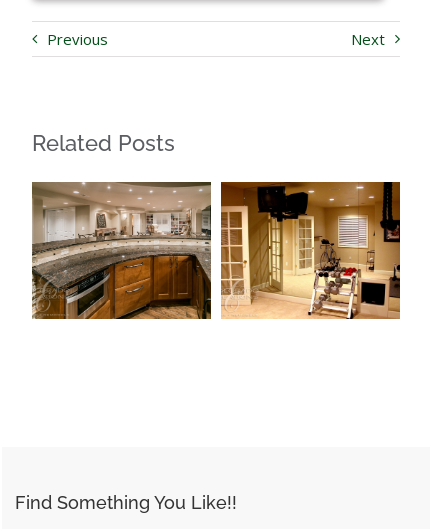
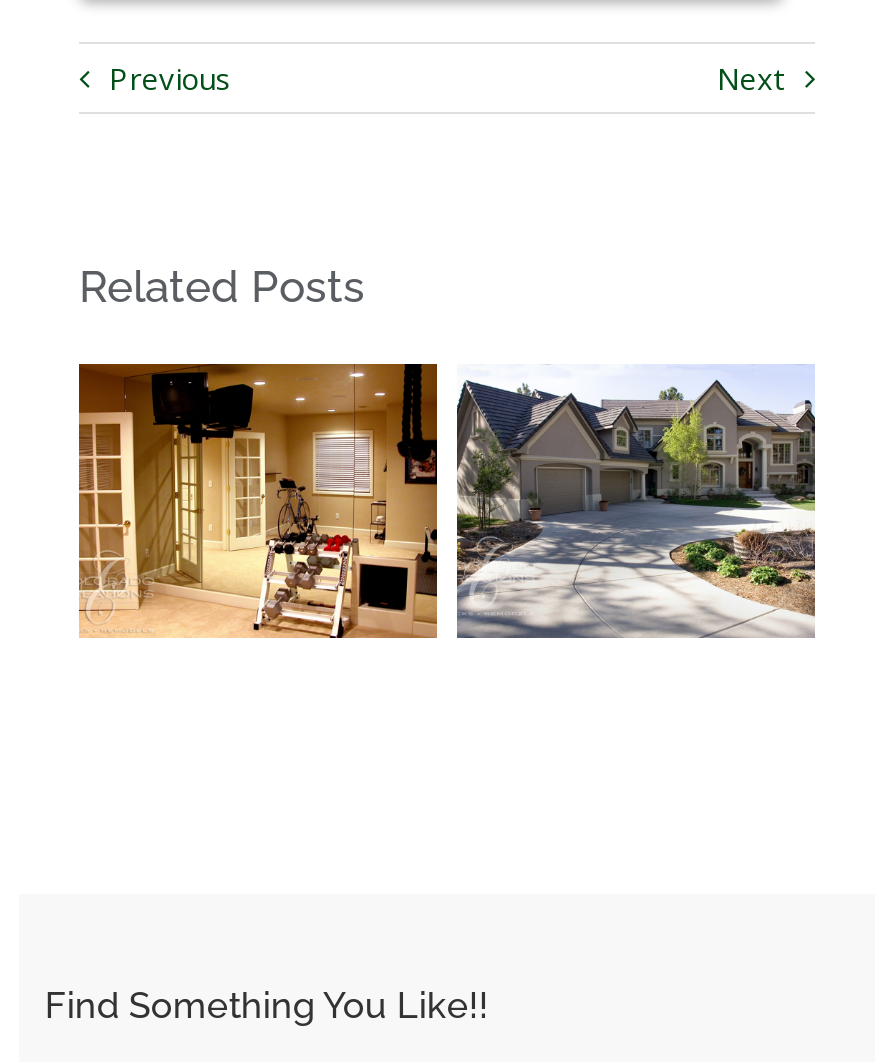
[31,182,212,320] [image] -> [79,364,439,640] [image]
[220,181,401,319] [image] -> [455,364,817,640] [image]

